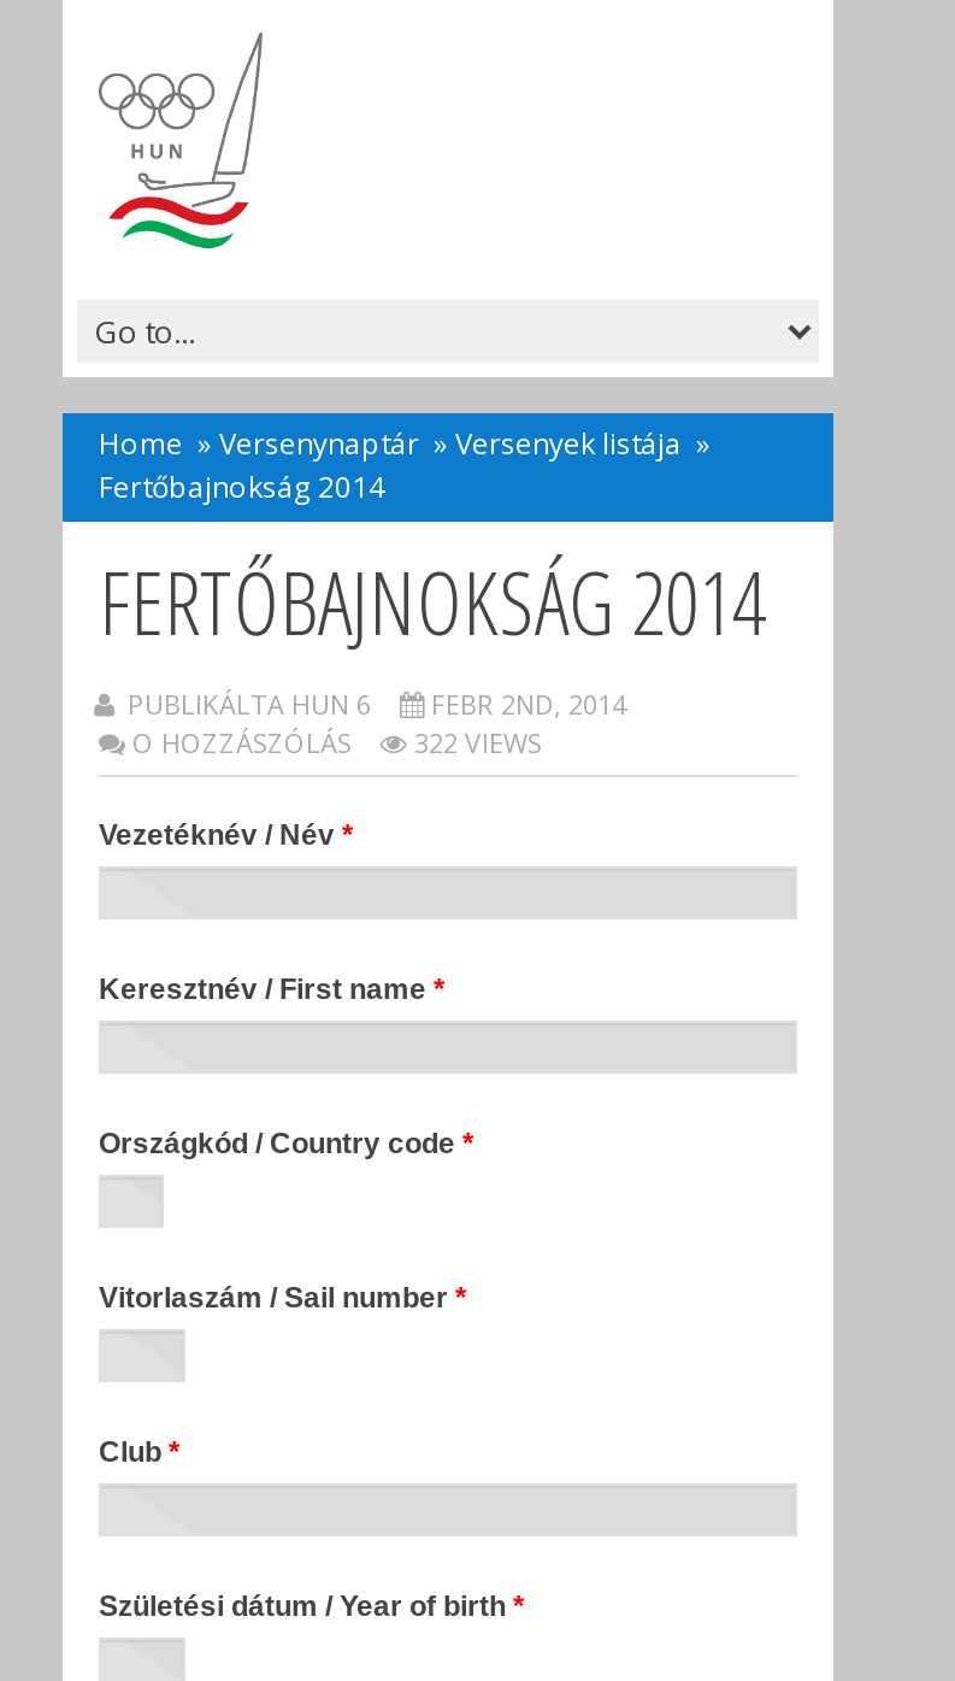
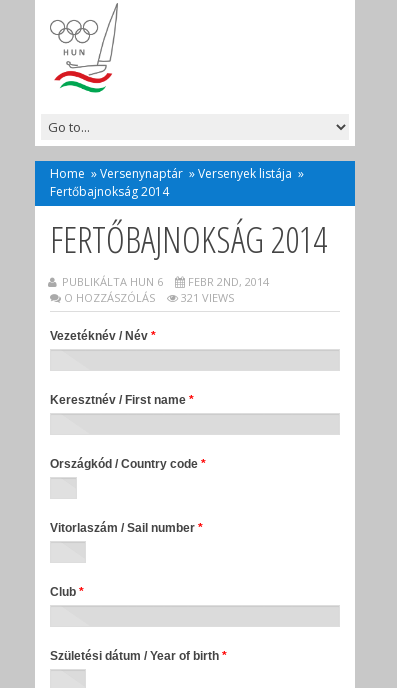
[125,724,542,760] O HOZZÁSZÓLÁS 322 VIEWS -> [61,290,234,305] O HOZZÁSZÓLÁS 321 VIEWS

